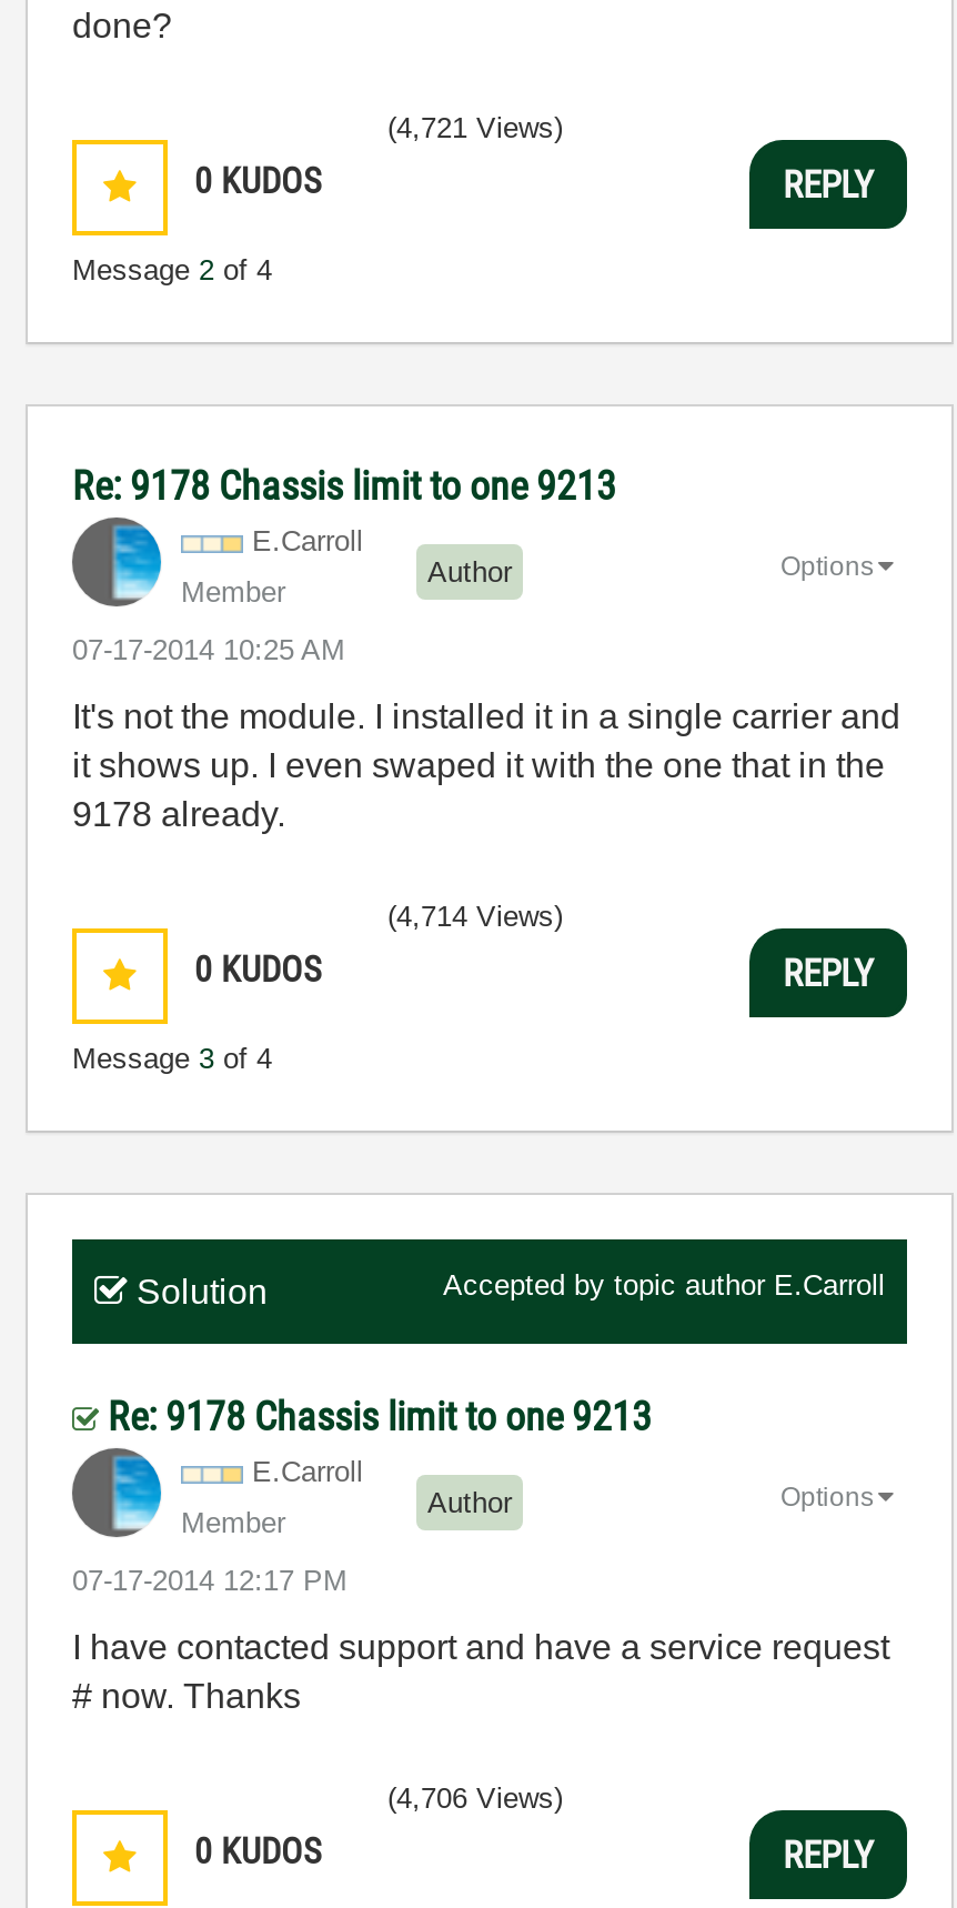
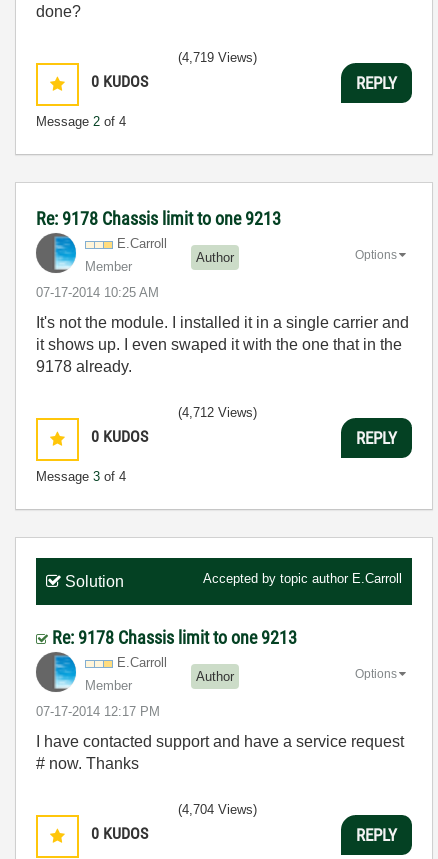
[387,111,563,144] (4,721 Views) -> [178,50,257,65] (4,719 Views)
[387,900,563,933] (4,714 Views) -> [178,405,257,420] (4,712 Views)
[387,1781,563,1815] (4,706 Views) -> [178,802,257,817] (4,704 Views)

